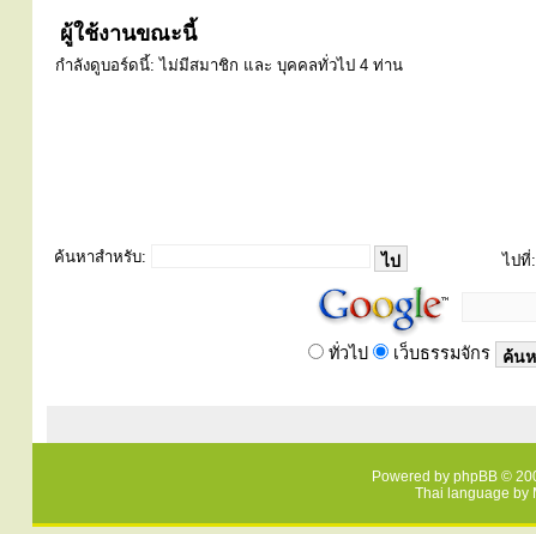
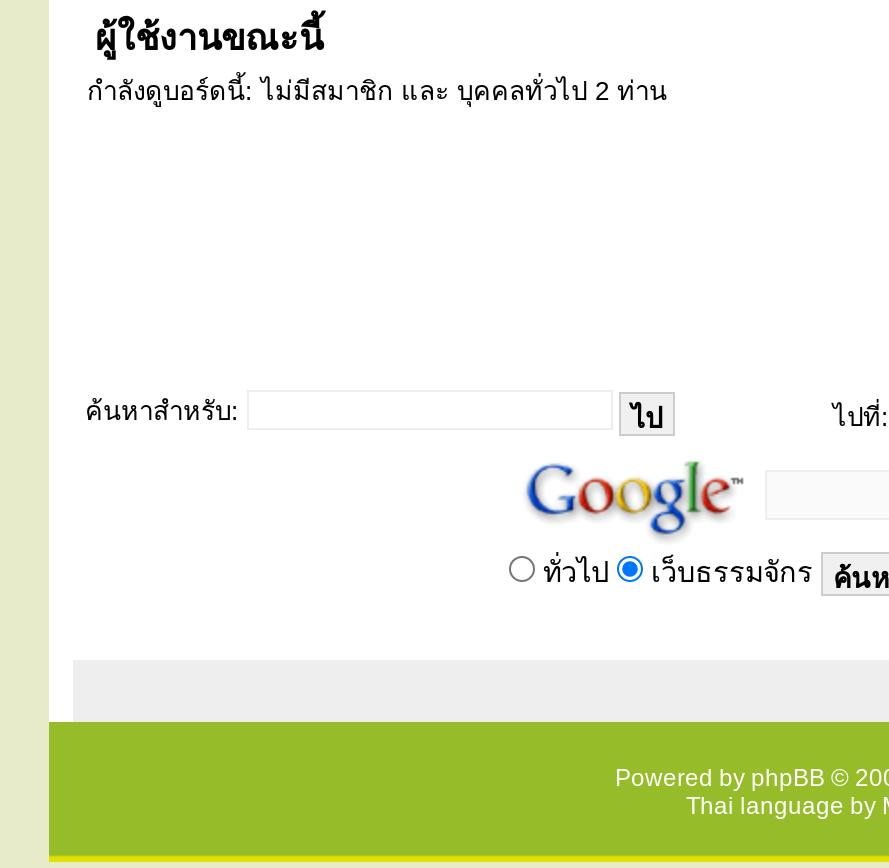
[55,56,403,74] กำลังดูบอร์ดนี้: ไม่มีสมาชิก และ บุคคลทั่วไป 4 ท่าน -> [87,76,667,106] กำลังดูบอร์ดนี้: ไม่มีสมาชิก และ บุคคลทั่วไป 2 ท่าน

